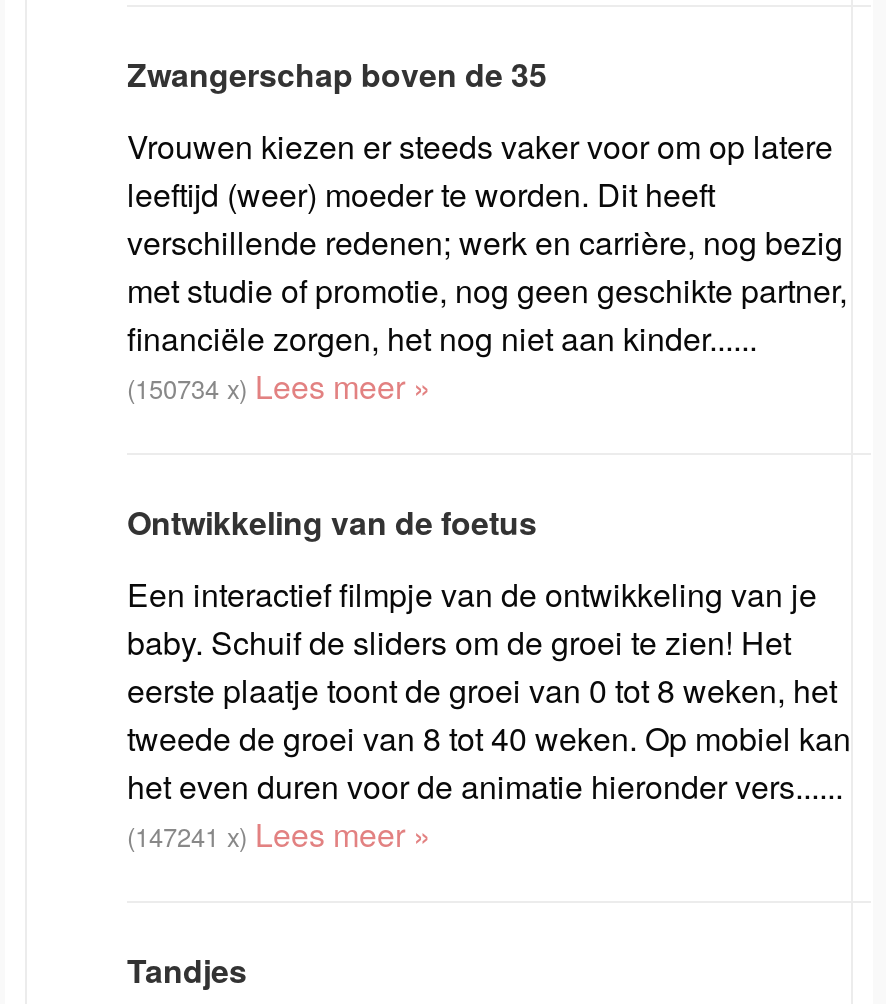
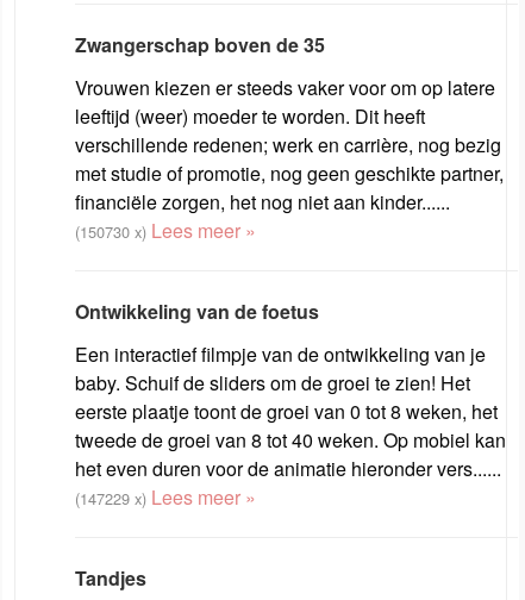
[127,363,431,409] (150734 x) Lees meer » -> [75,217,256,244] (150730 x) Lees meer »
[127,811,431,857] (147241 x) Lees meer » -> [75,483,256,511] (147229 x) Lees meer »

